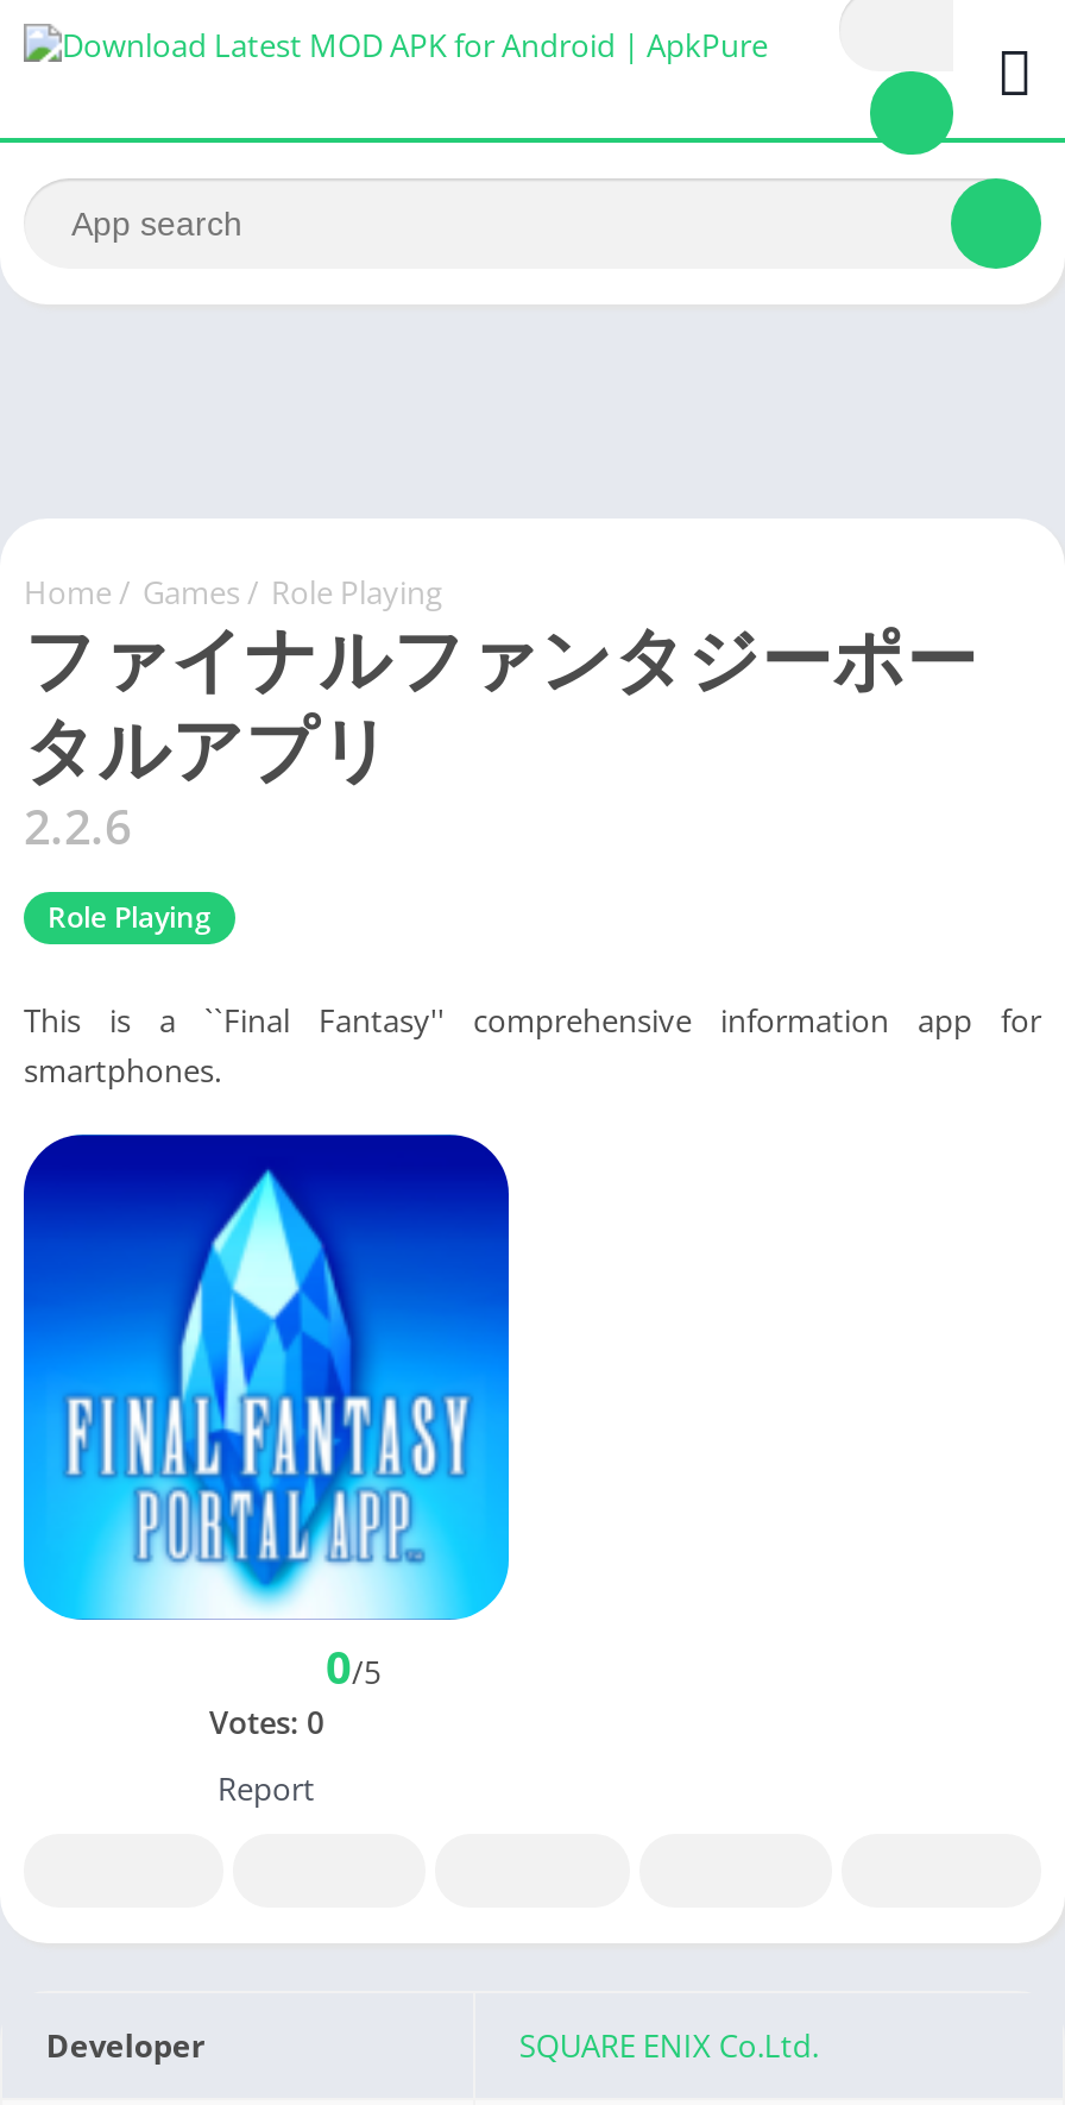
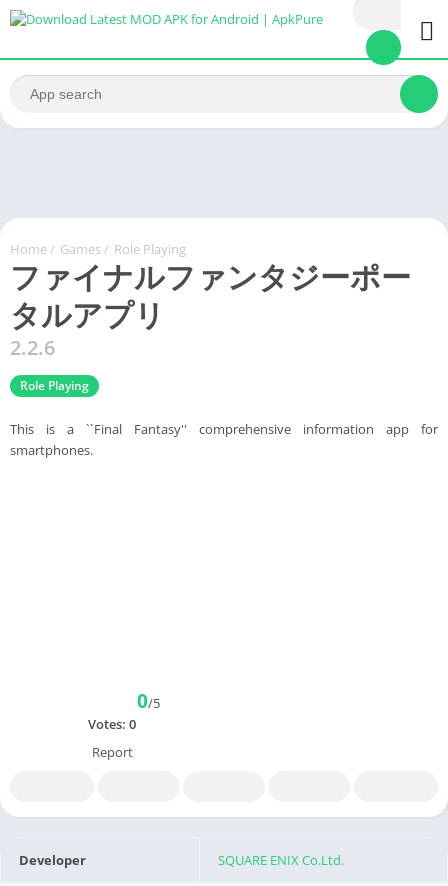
[21,1132,511,1622] [image] -> none

